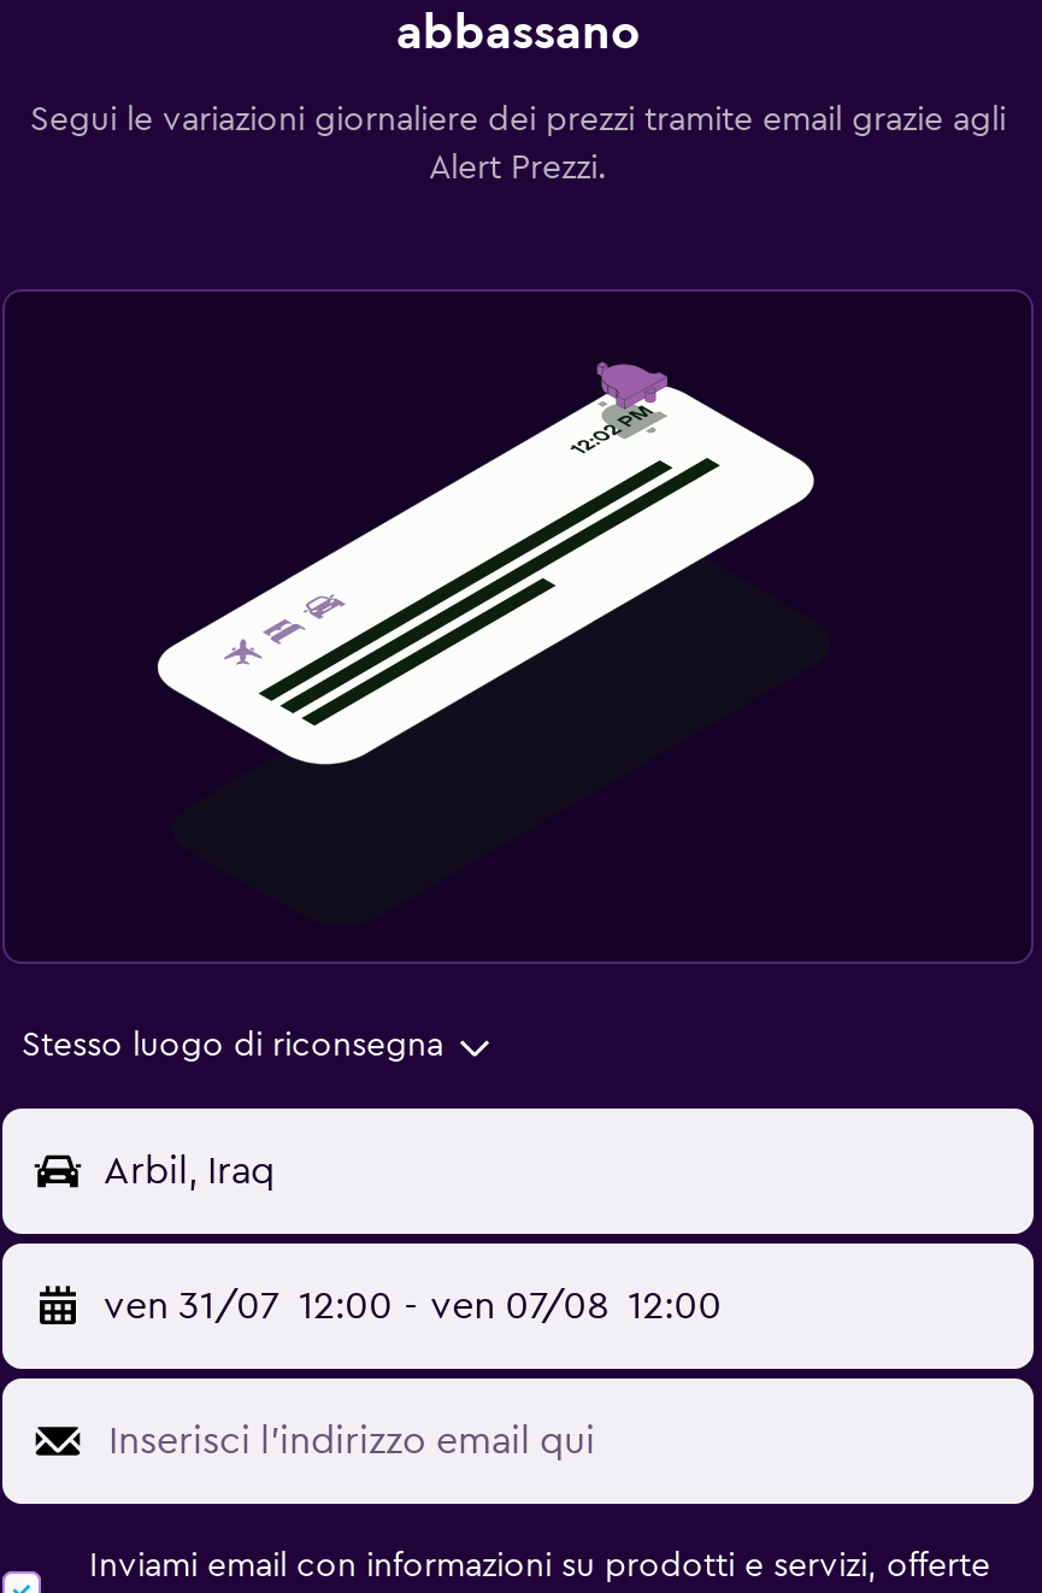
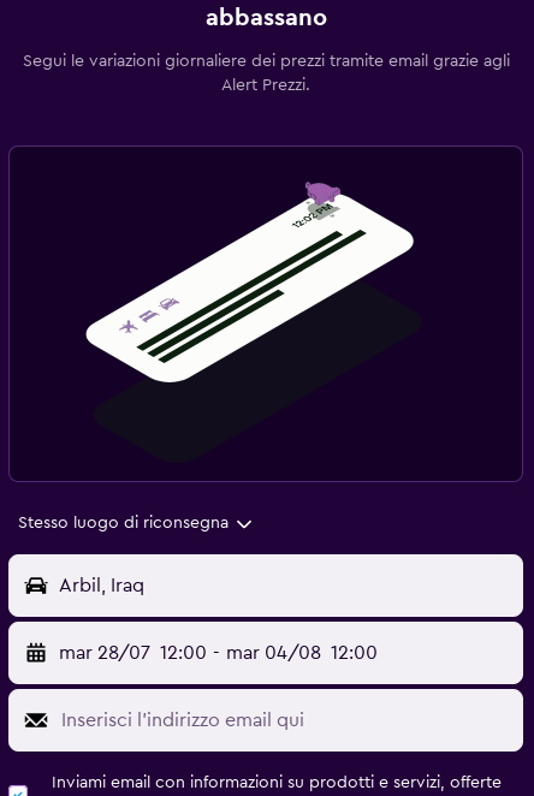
[104,1288,722,1326] ven 31/07 12:00 - ven 07/08 12:00 -> [59,644,377,663] mar 28/07 12:00 - mar 04/08 12:00

